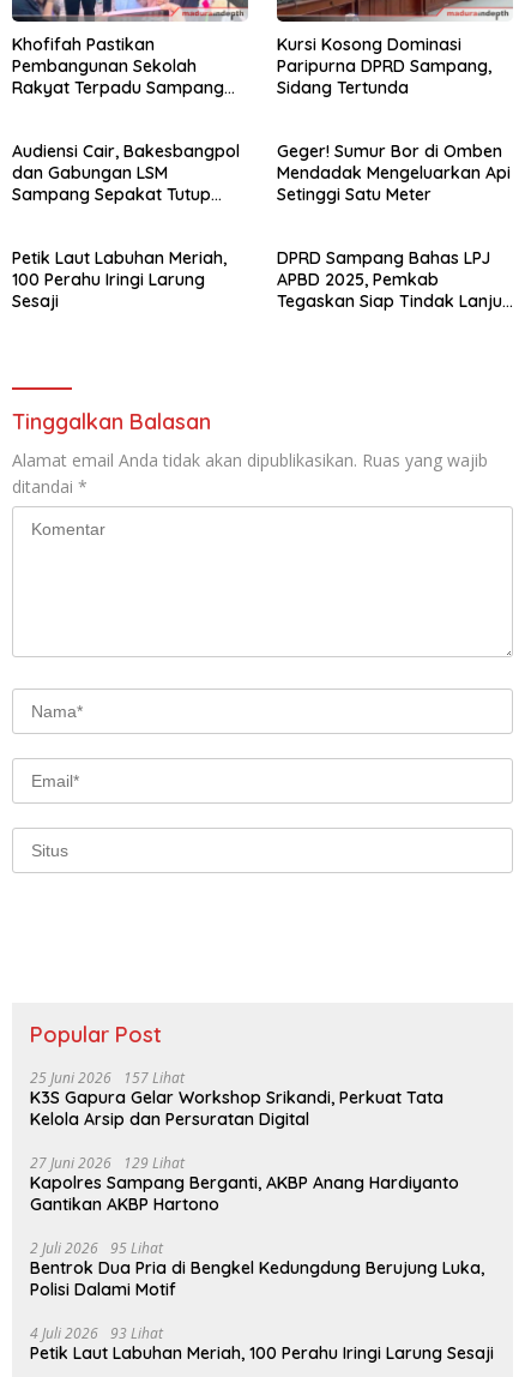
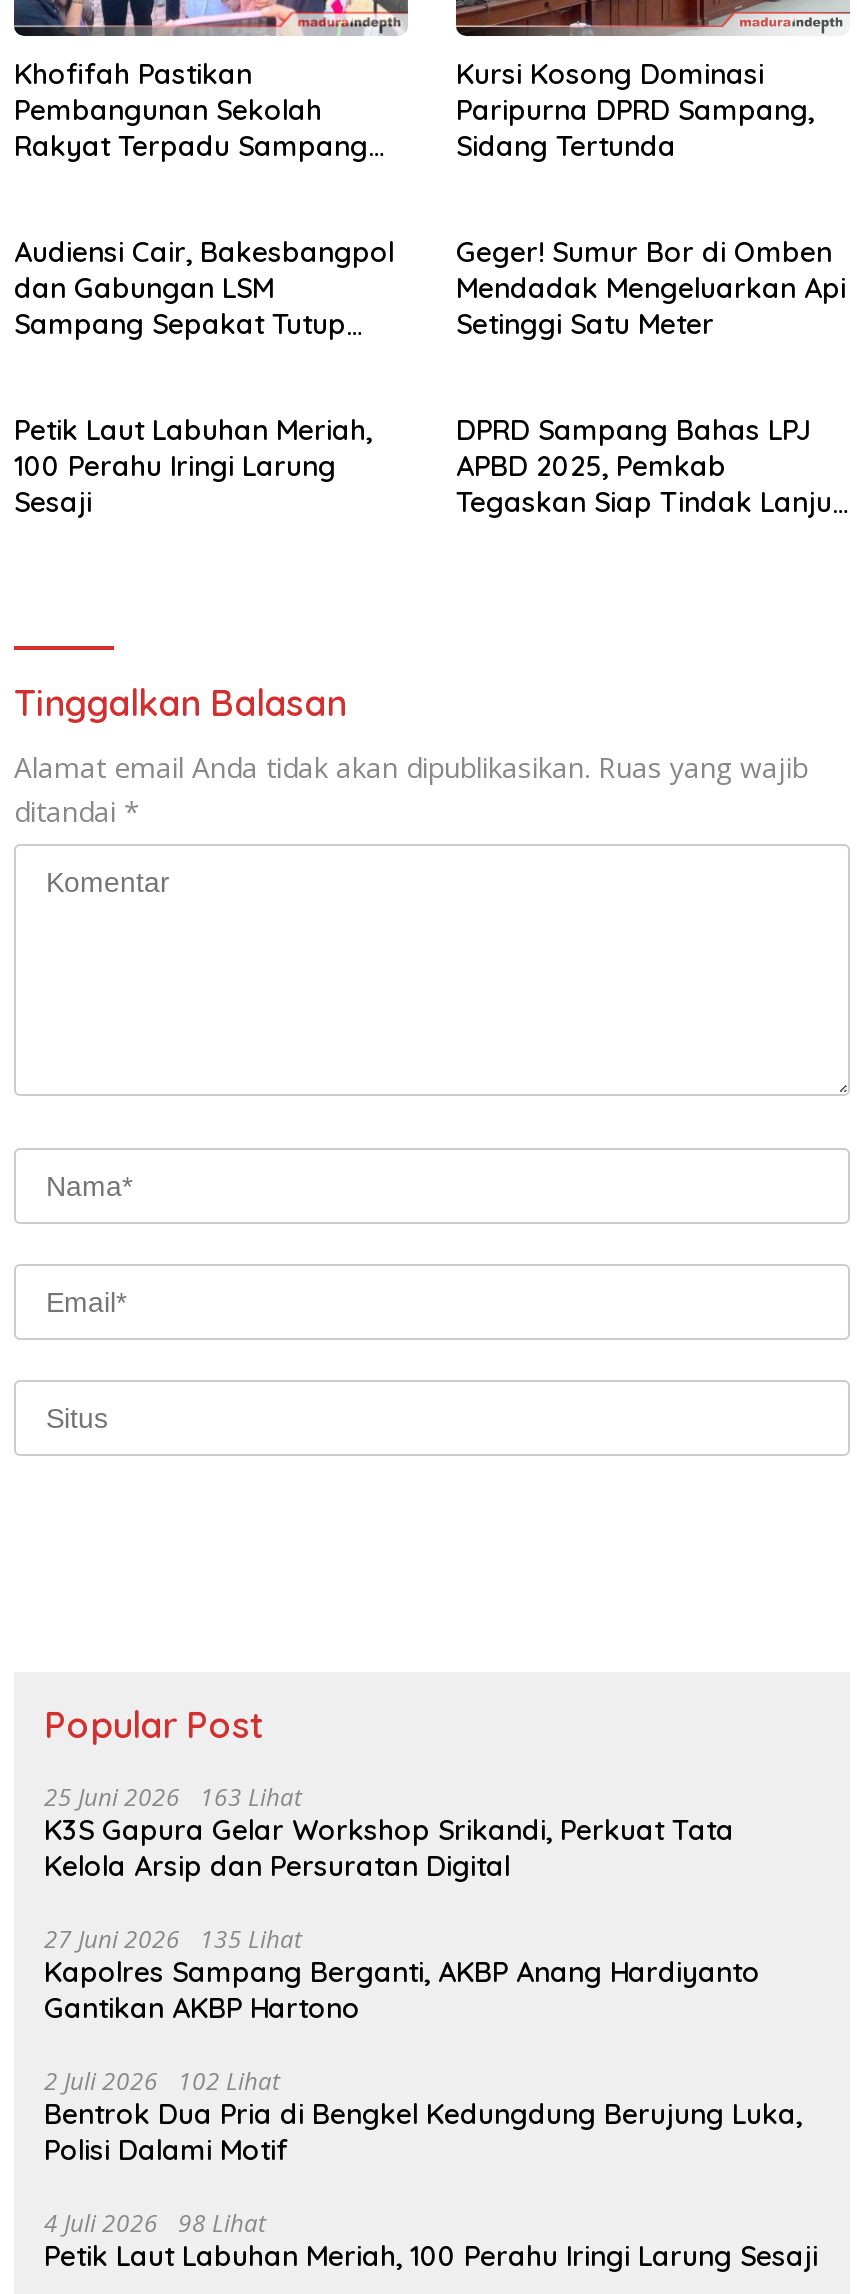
[30,1067,185,1088] 25 Juni 2026 157 Lihat -> [44,1781,302,1815] 25 Juni 2026 163 Lihat
[30,1152,185,1173] 27 Juni 2026 129 Lihat -> [44,1923,302,1957] 27 Juni 2026 135 Lihat
[30,1238,163,1258] 2 Juli 2026 95 Lihat -> [44,2065,280,2099] 2 Juli 2026 102 Lihat
[30,1323,163,1343] 4 Juli 2026 93 Lihat -> [44,2207,266,2241] 4 Juli 2026 98 Lihat

